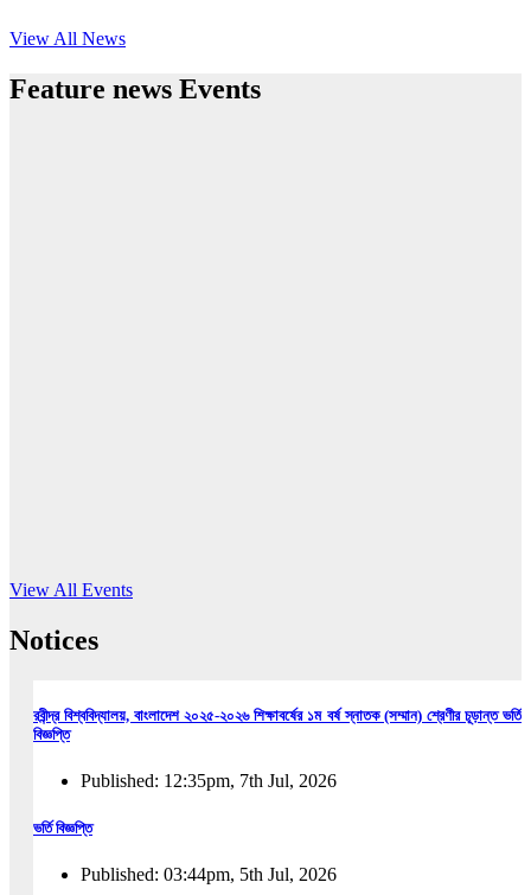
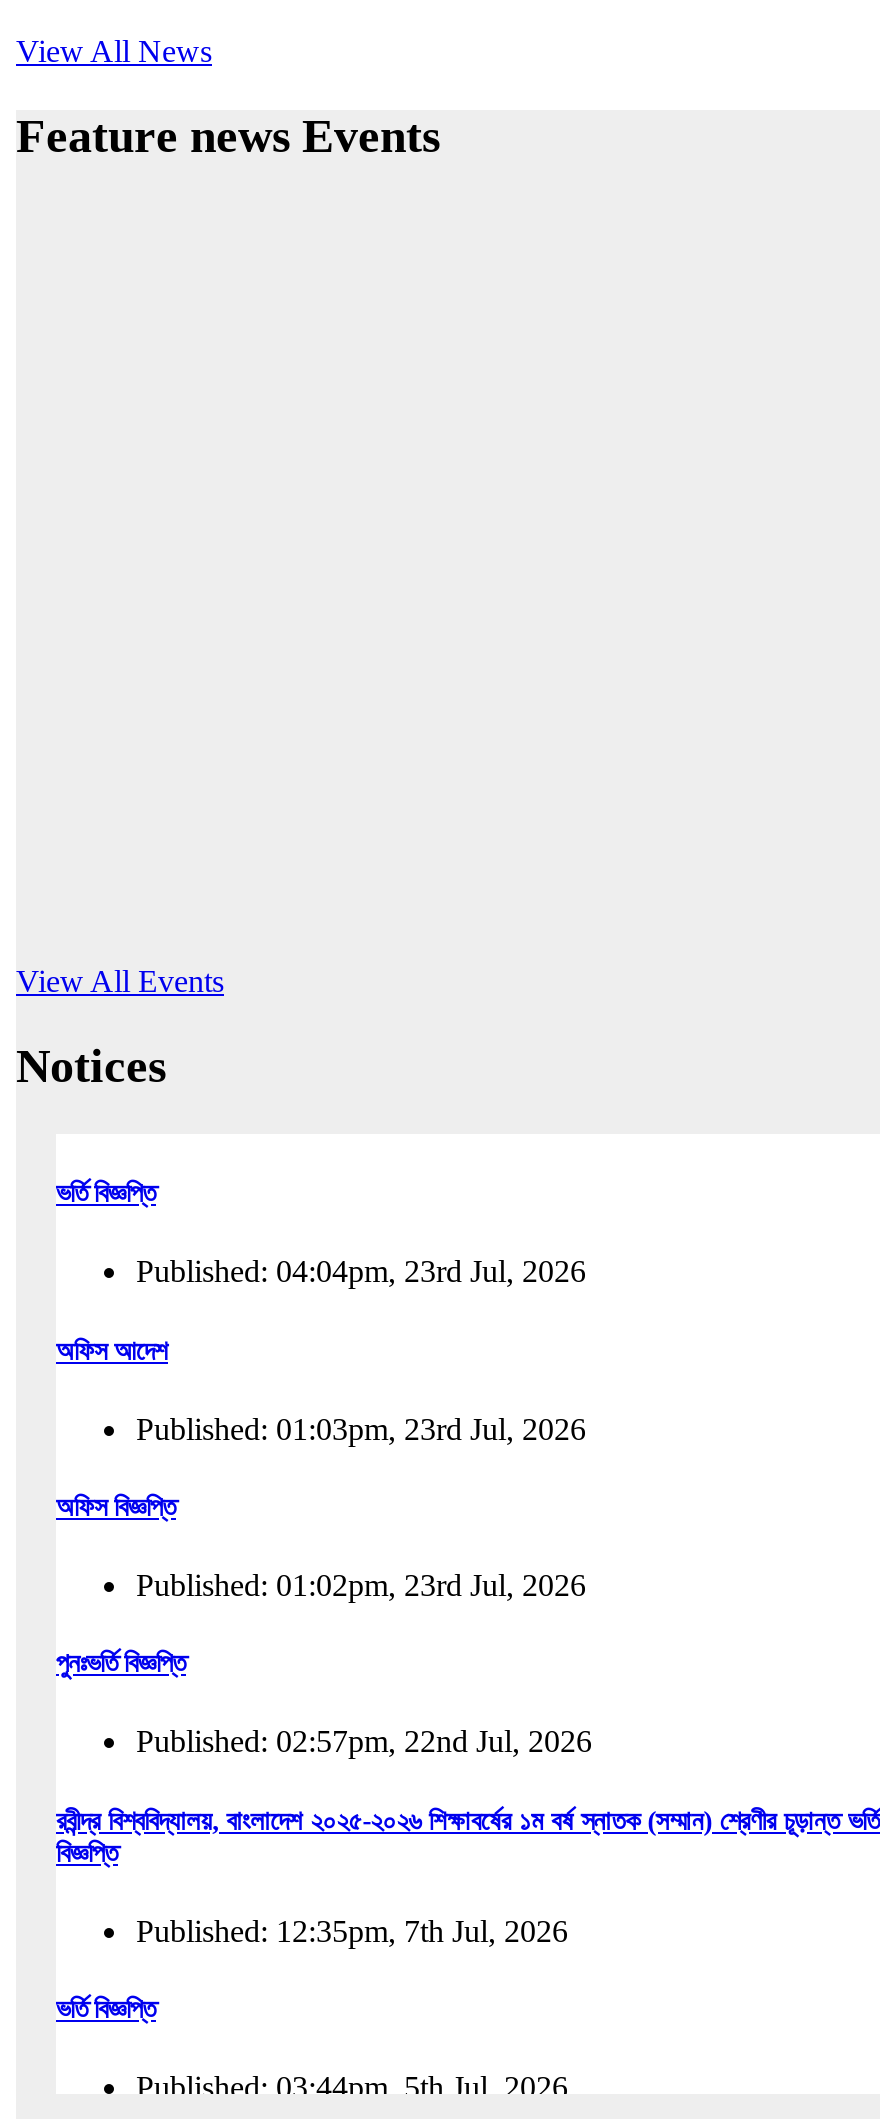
none -> [56,1179,592,1759] ভর্তি বিজ্ঞপ্তি | Published: 04:04pm, 23rd Jul, 2026 | অফিস আদেশ | Published: 01:03pm, 23rd Jul, 2026 | অফিস বিজ্ঞপ্তি | Published: 01:02pm, 23rd Jul, 2026 | পুনঃভর্তি বিজ্ঞপ্তি | Published: 02:57pm, 22nd Jul, 2026

